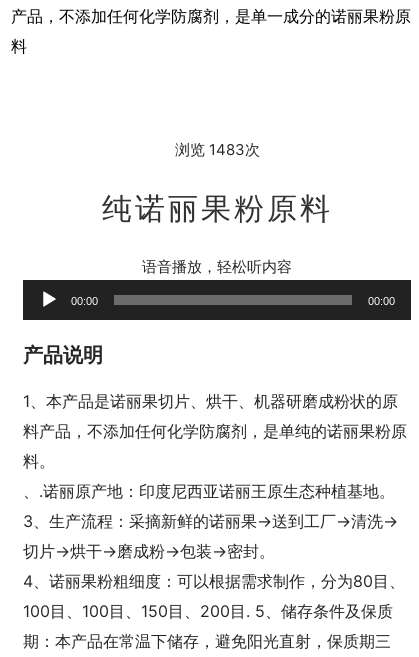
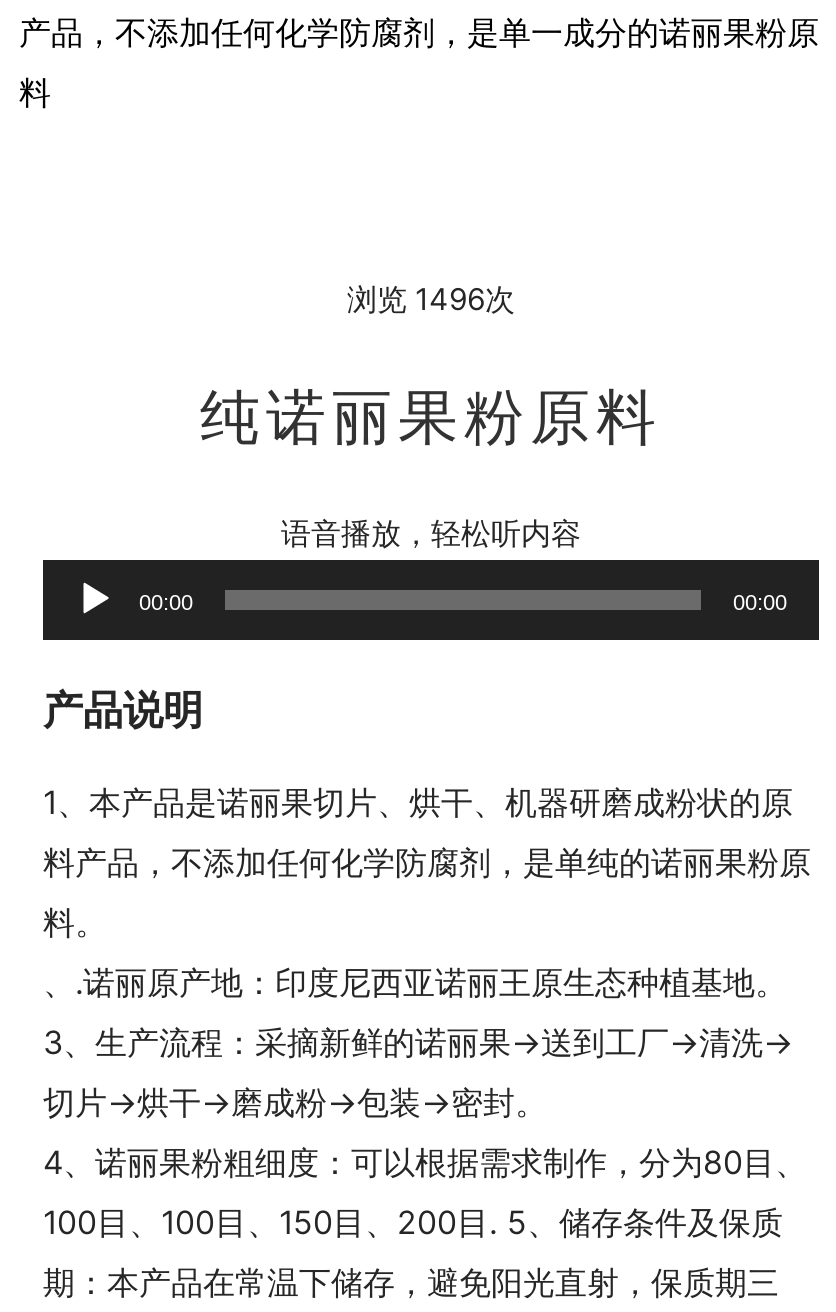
[174,140,259,159] 浏览 1483次 -> [347,280,515,318] 浏览 1496次

